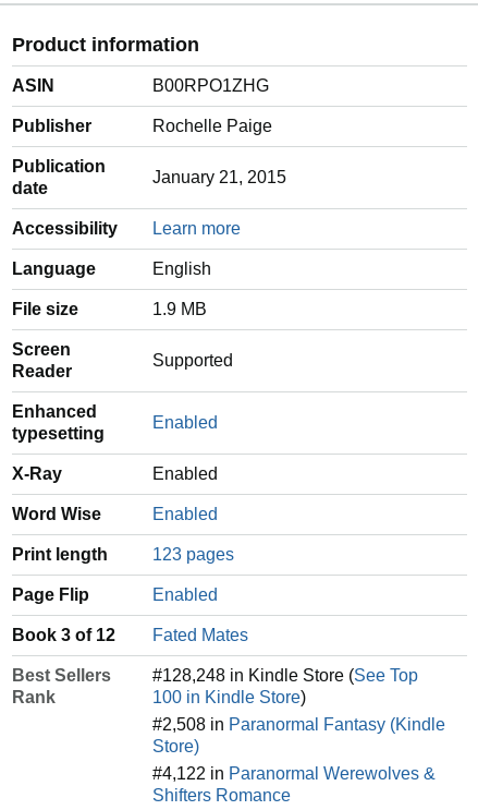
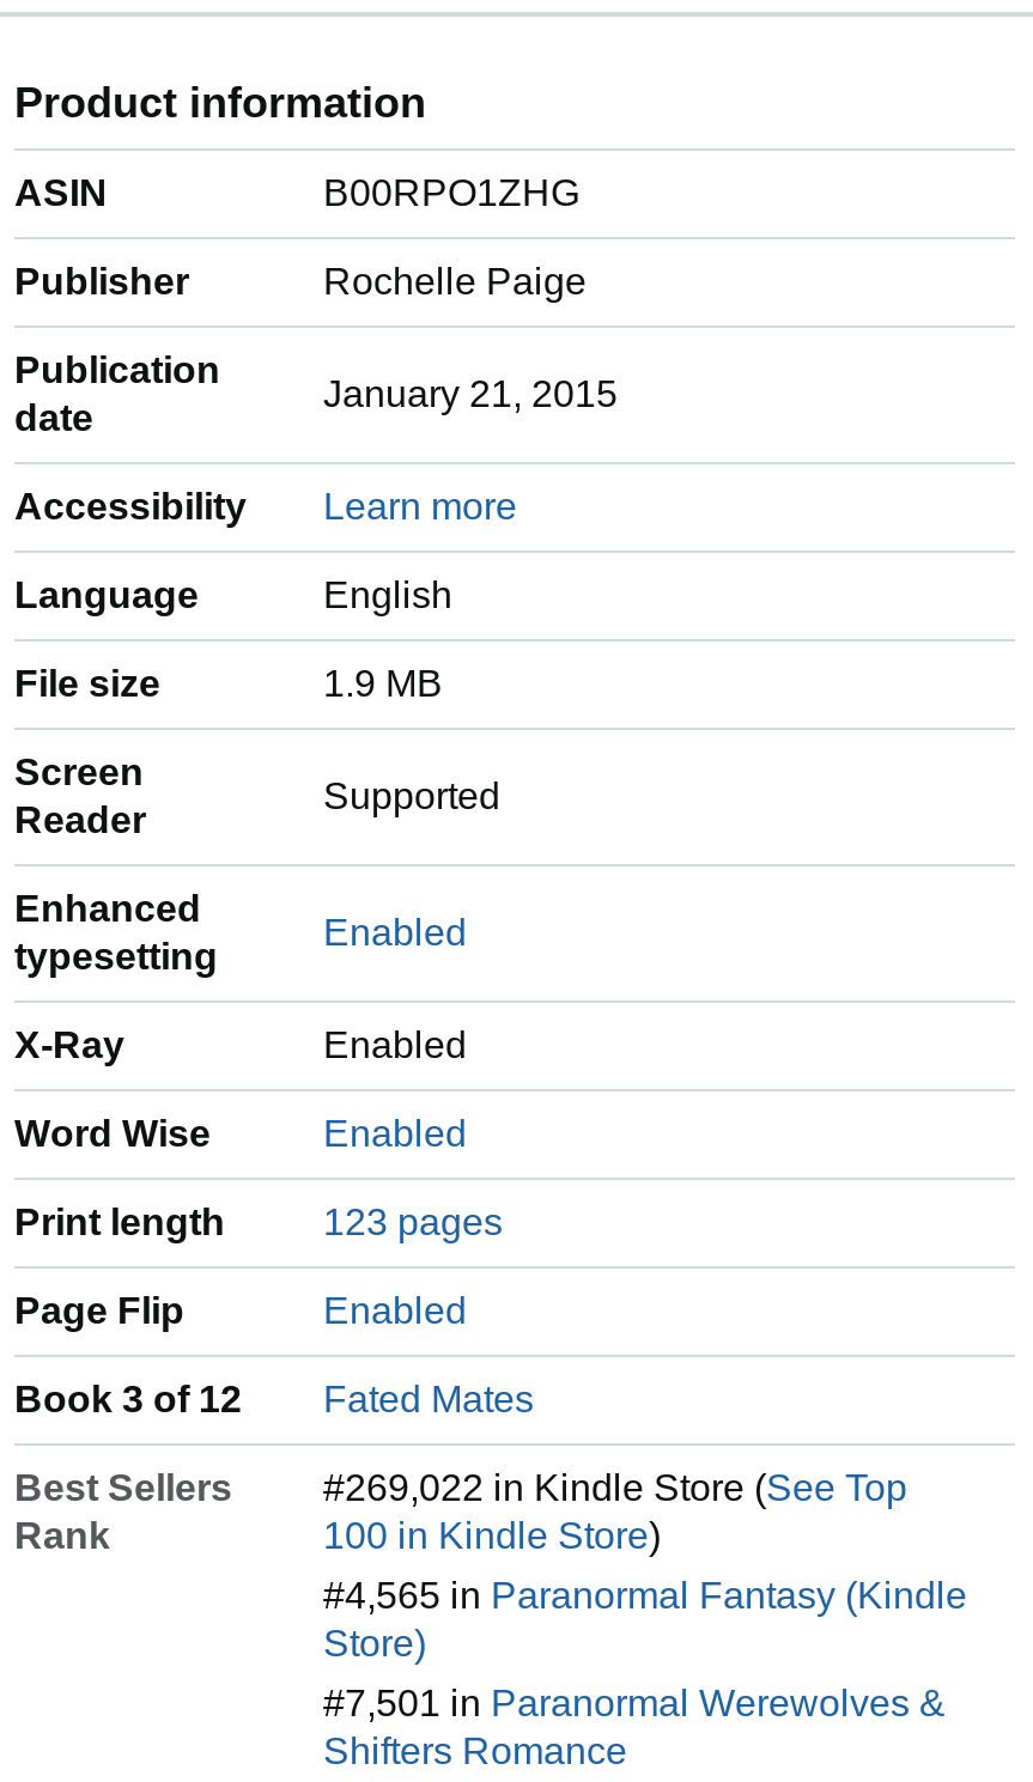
[152,666,418,685] #128,248 in Kindle Store (See Top -> [323,1467,907,1508] #269,022 in Kindle Store (See Top
[152,715,445,734] #2,508 in Paranormal Fantasy (Kindle -> [323,1575,967,1616] #4,565 in Paranormal Fantasy (Kindle
[152,764,436,783] #4,122 in Paranormal Werewolves & -> [323,1683,946,1724] #7,501 in Paranormal Werewolves &

